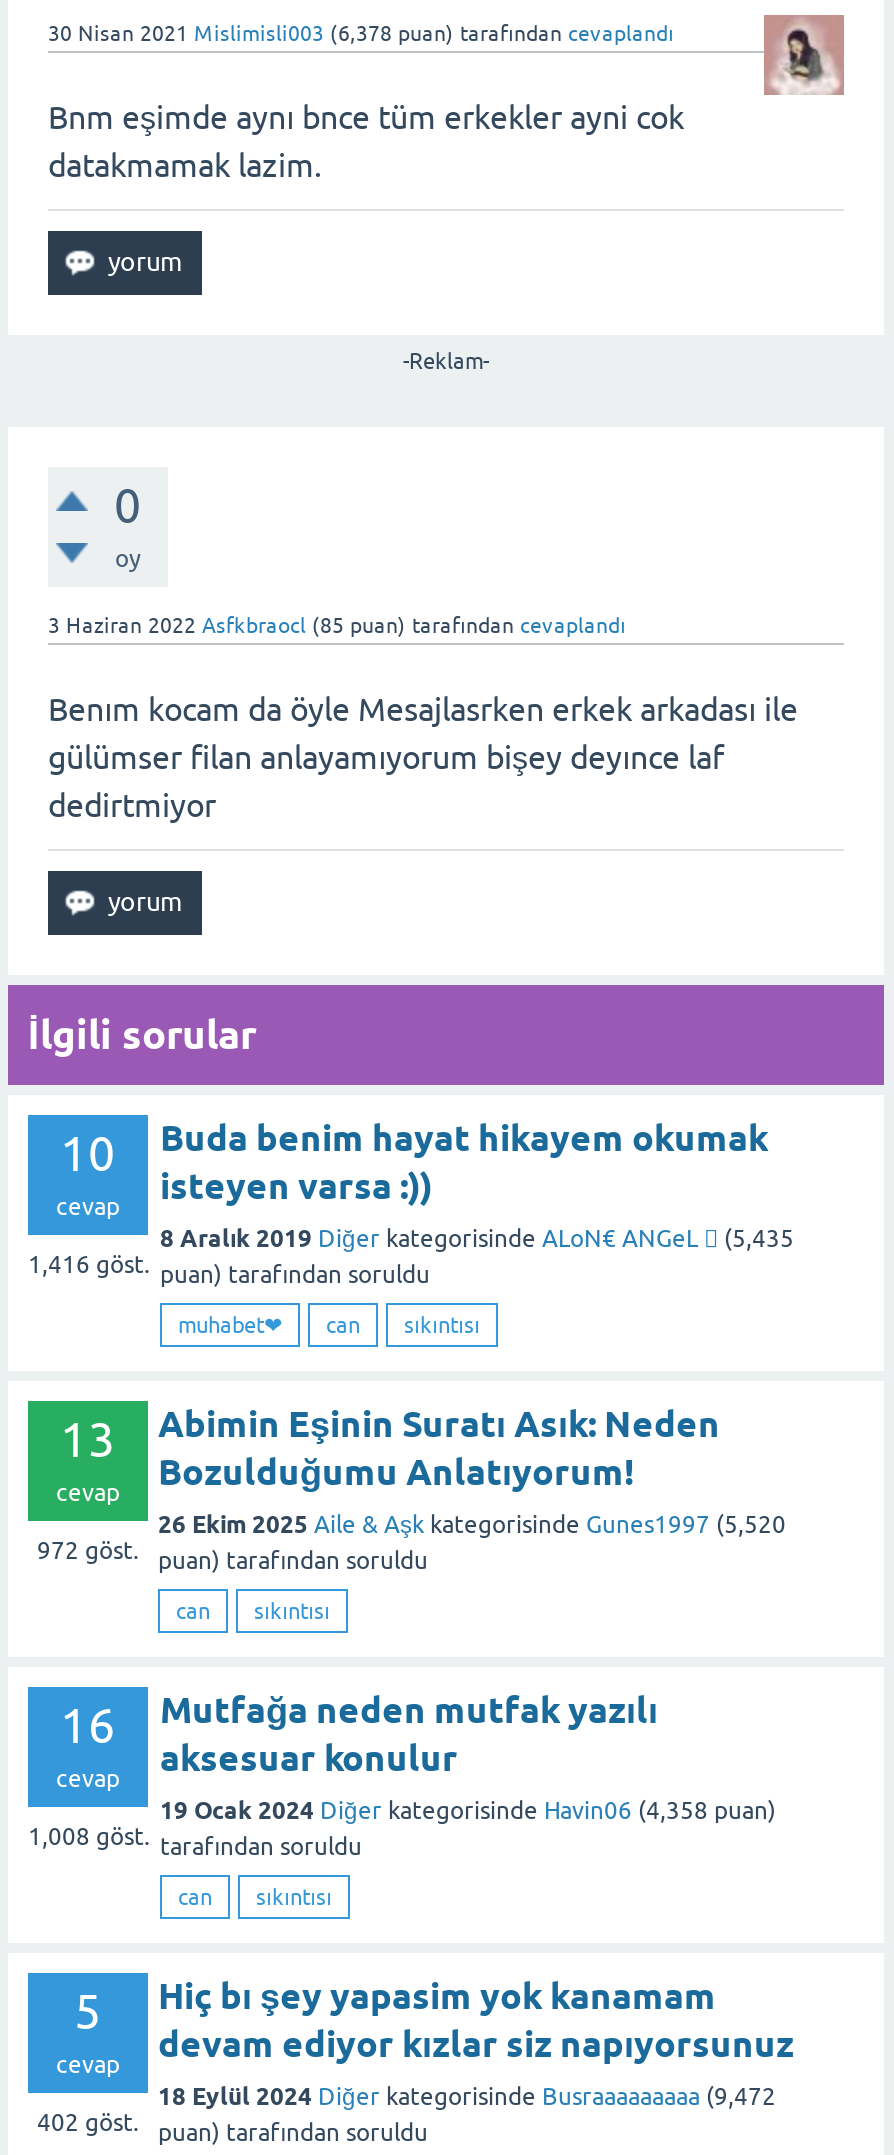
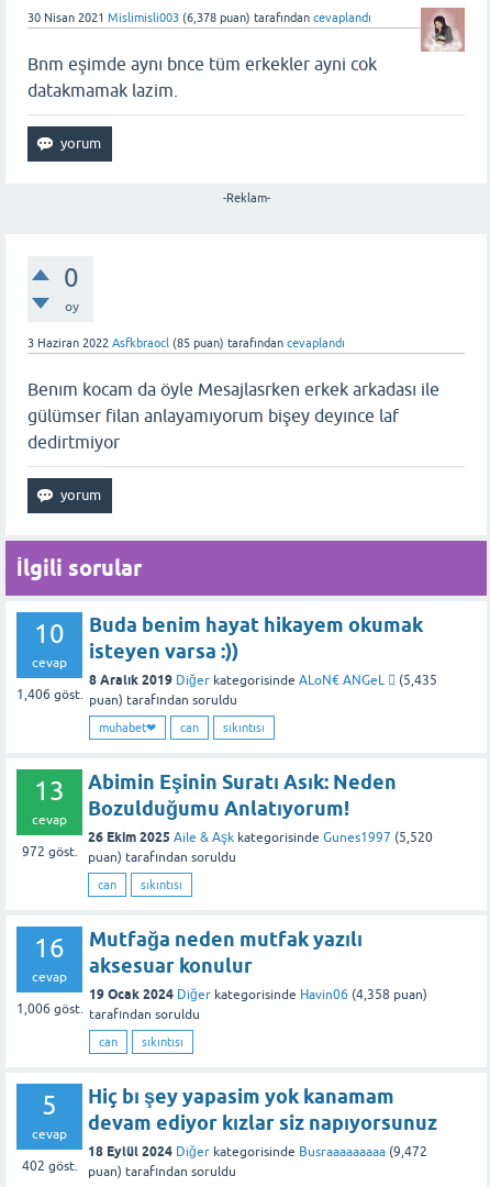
[28,1250,430,1288] 1,416 göst. puan) tarafından soruldu -> [16,686,237,707] 1,406 göst. puan) tarafından soruldu
[28,1822,362,1860] 1,008 göst. tarafından soruldu -> [16,1001,200,1022] 1,006 göst. tarafından soruldu

